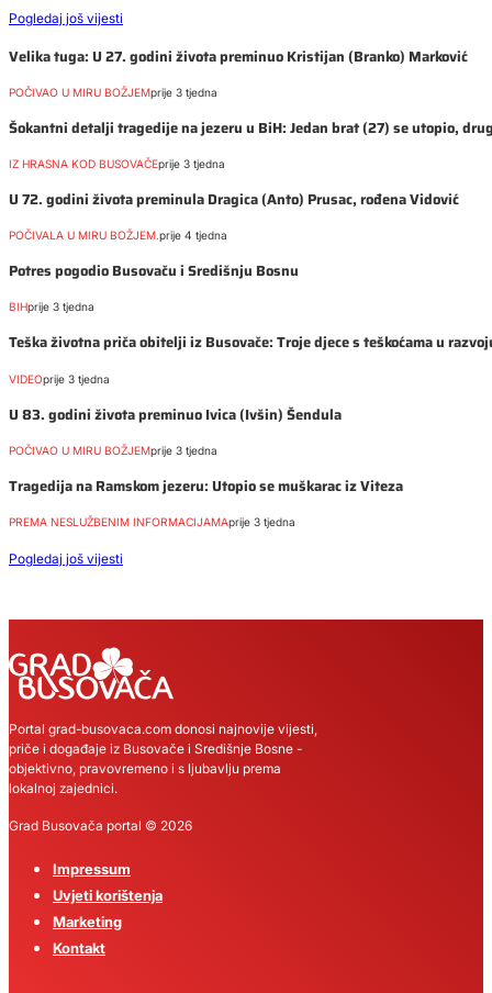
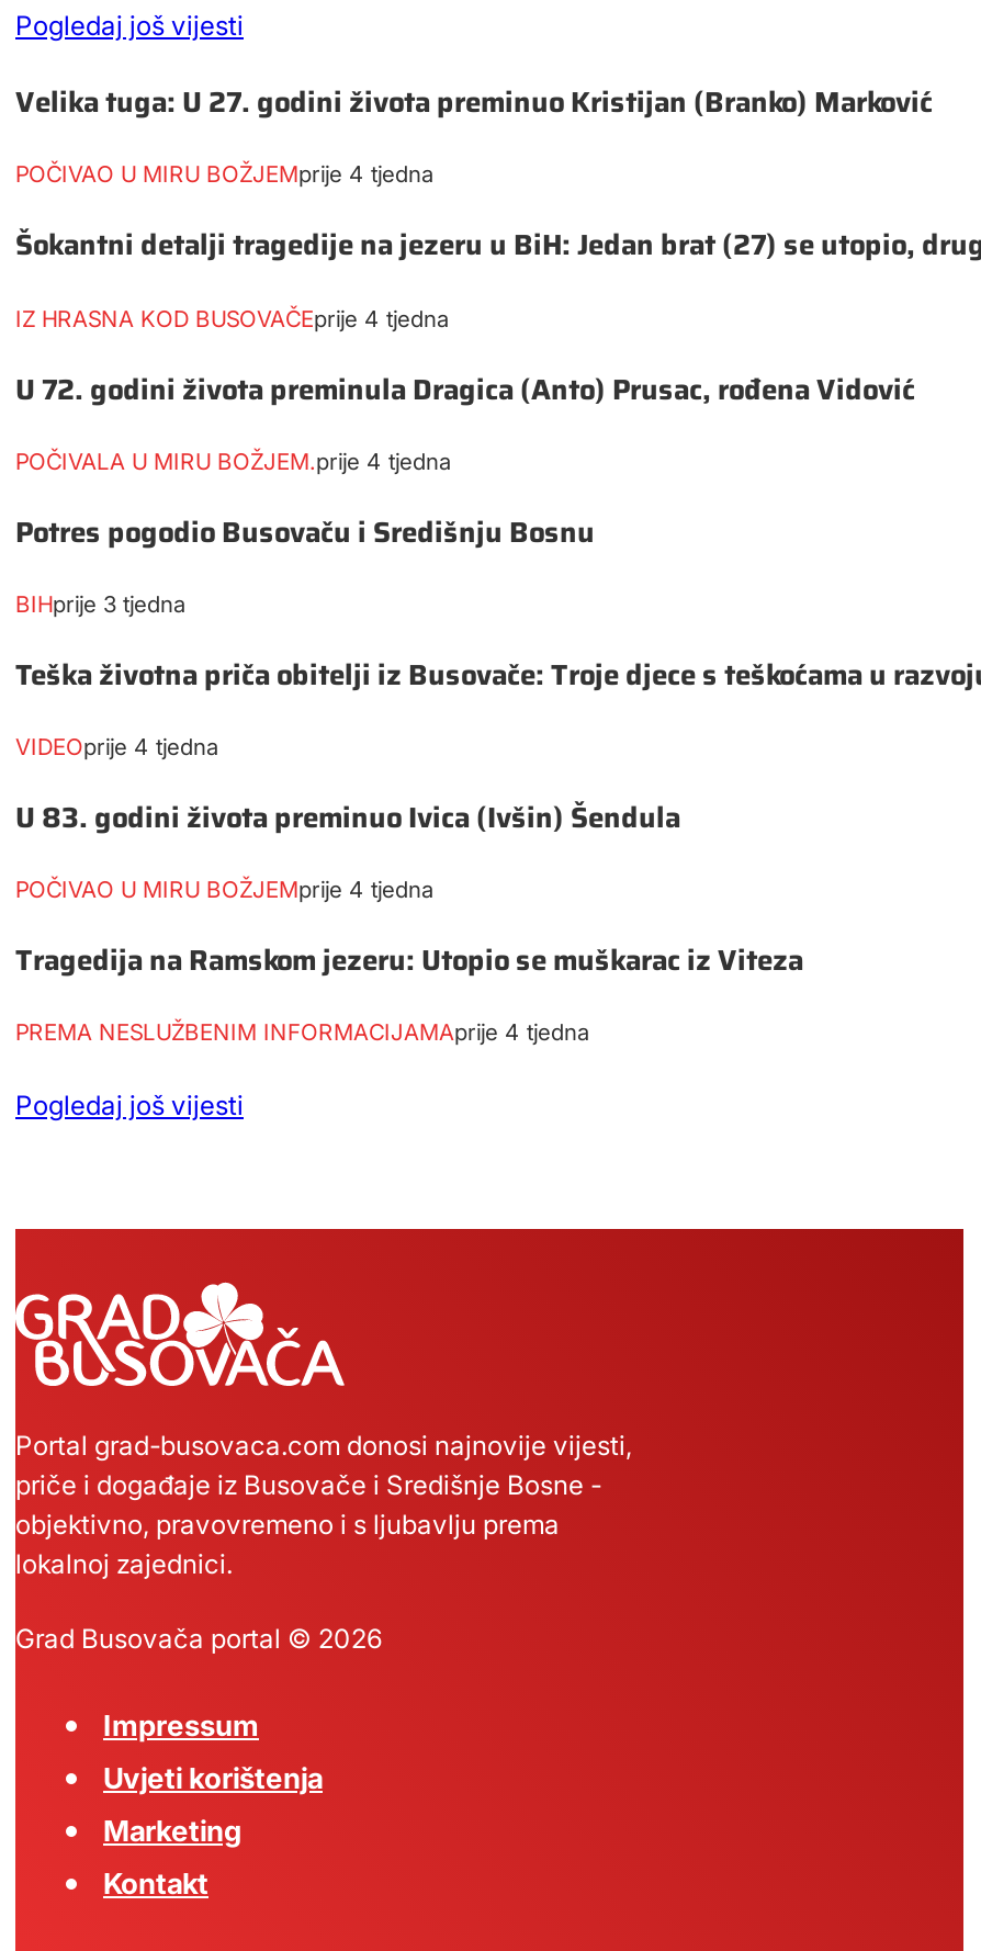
[9,86,217,99] POČIVAO U MIRU BOŽJEMprije 3 tjedna -> [15,161,435,187] POČIVAO U MIRU BOŽJEMprije 4 tjedna
[9,157,225,171] IZ HRASNA KOD BUSOVAČEprije 3 tjedna -> [15,304,450,330] IZ HRASNA KOD BUSOVAČEprije 4 tjedna
[9,372,110,385] VIDEOprije 3 tjedna -> [15,732,219,758] VIDEOprije 4 tjedna
[9,443,217,457] POČIVAO U MIRU BOŽJEMprije 3 tjedna -> [15,875,435,901] POČIVAO U MIRU BOŽJEMprije 4 tjedna
[9,515,295,528] PREMA NESLUŽBENIM INFORMACIJAMAprije 3 tjedna -> [15,1017,590,1044] PREMA NESLUŽBENIM INFORMACIJAMAprije 4 tjedna

